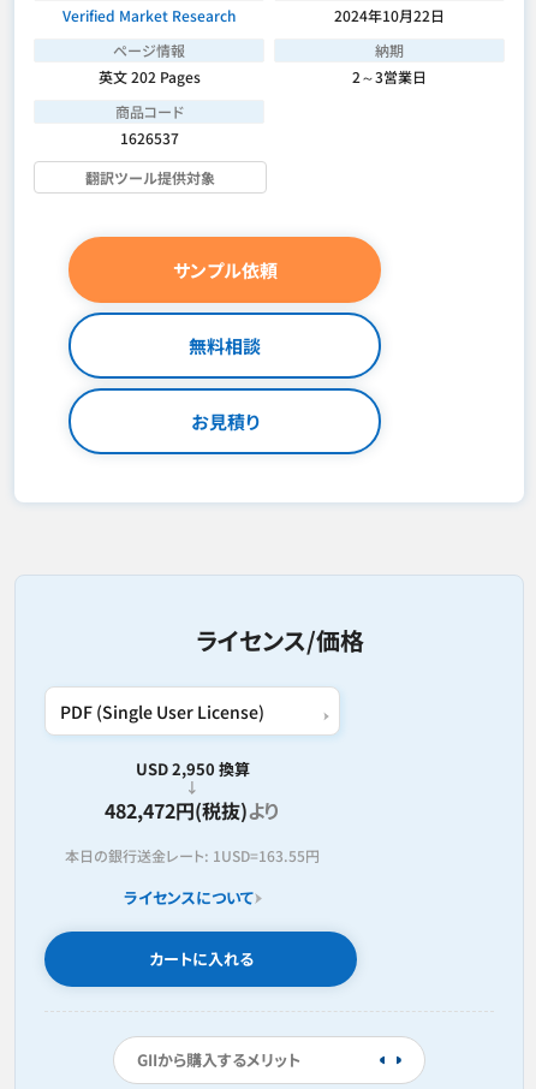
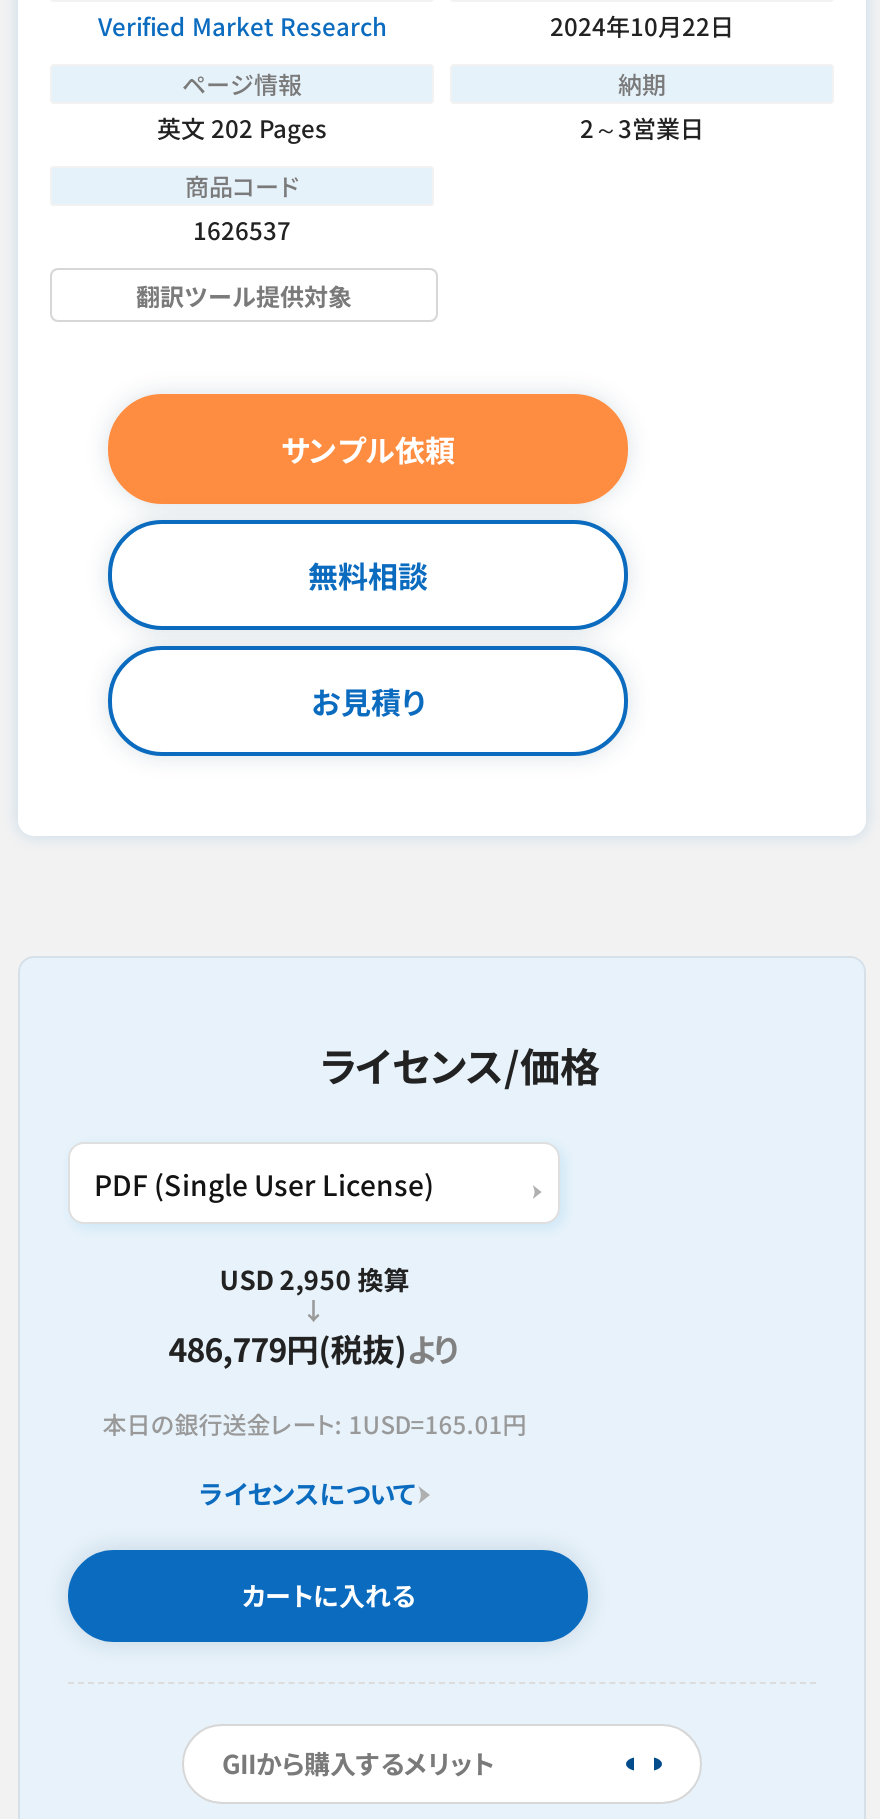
[105,796,280,825] 482,472円(税抜)より -> [168,1324,460,1372] 486,779円(税抜)より
[65,845,320,865] 本日の銀行送金レート: 1USD=163.55円 -> [102,1406,526,1440] 本日の銀行送金レート: 1USD=165.01円

